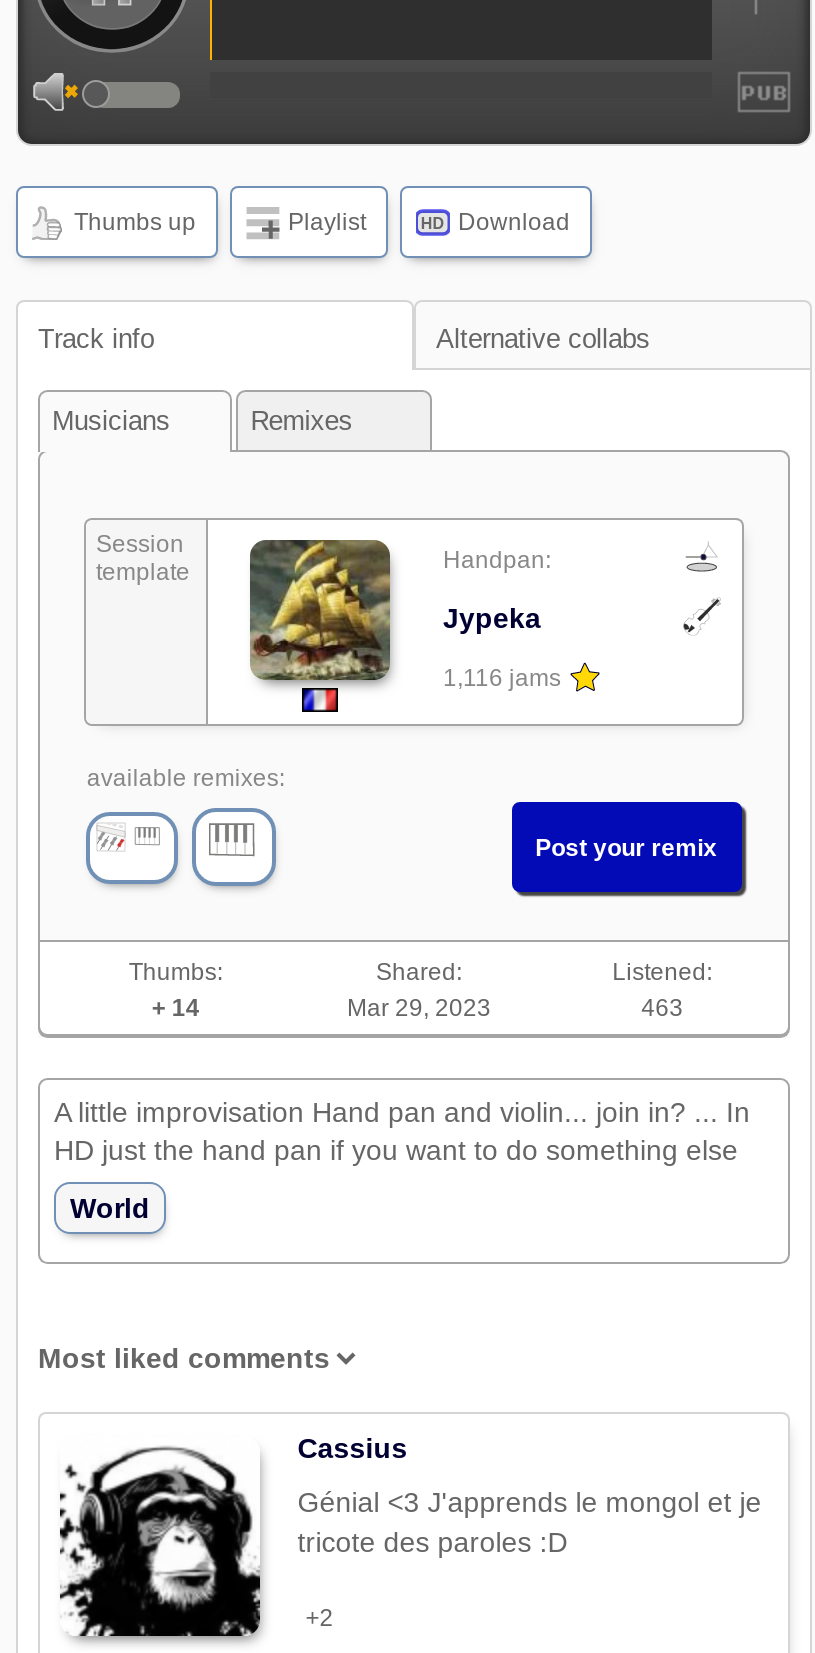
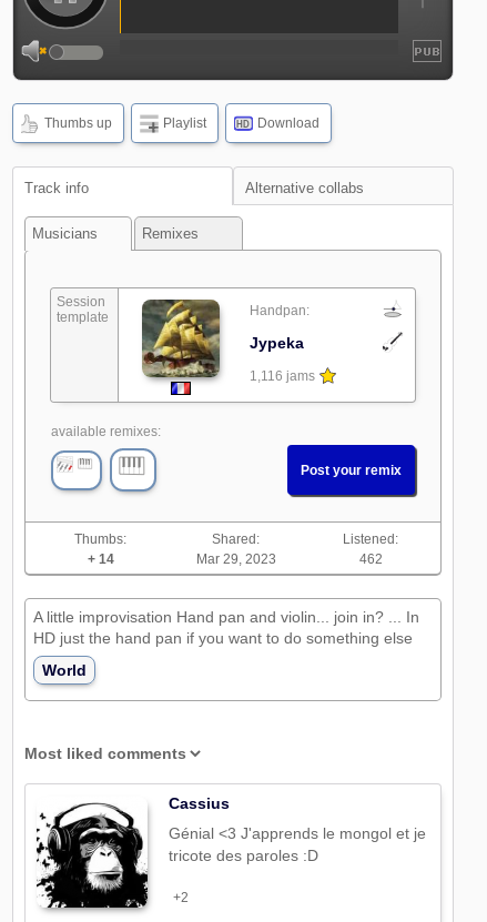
[641,995,683,1023] 463 -> [359,552,382,567] 462

